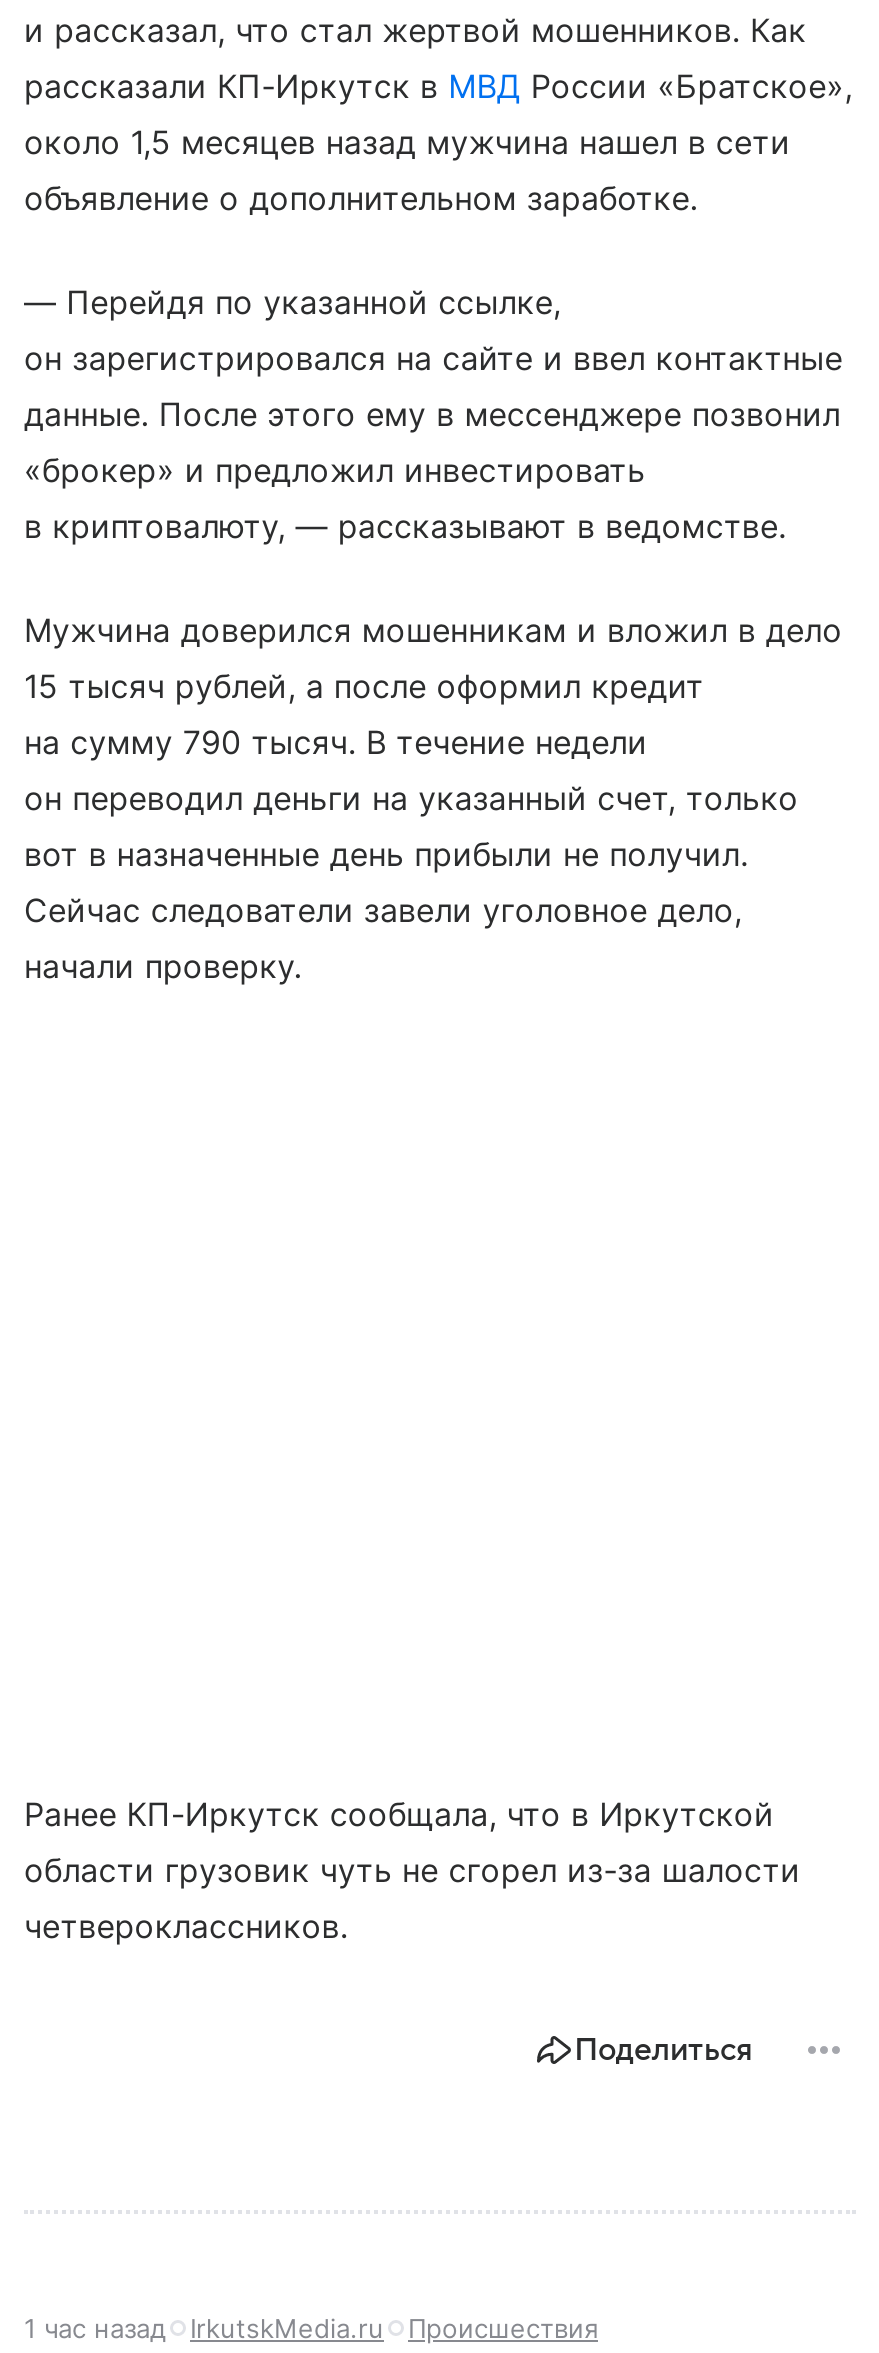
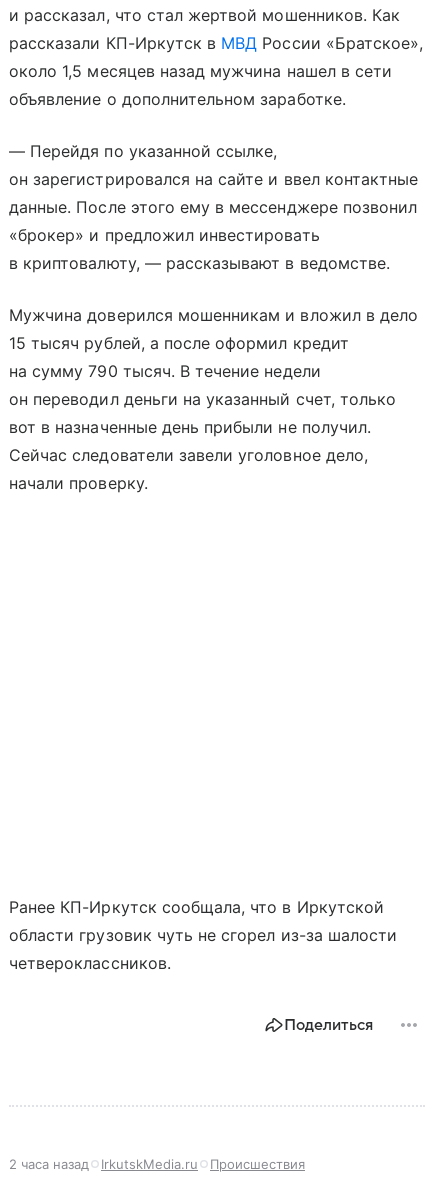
[24,2311,598,2343] 1 час назад IrkutskMedia.ru Происшествия -> [9,1156,305,1172] 2 часа назад IrkutskMedia.ru Происшествия

